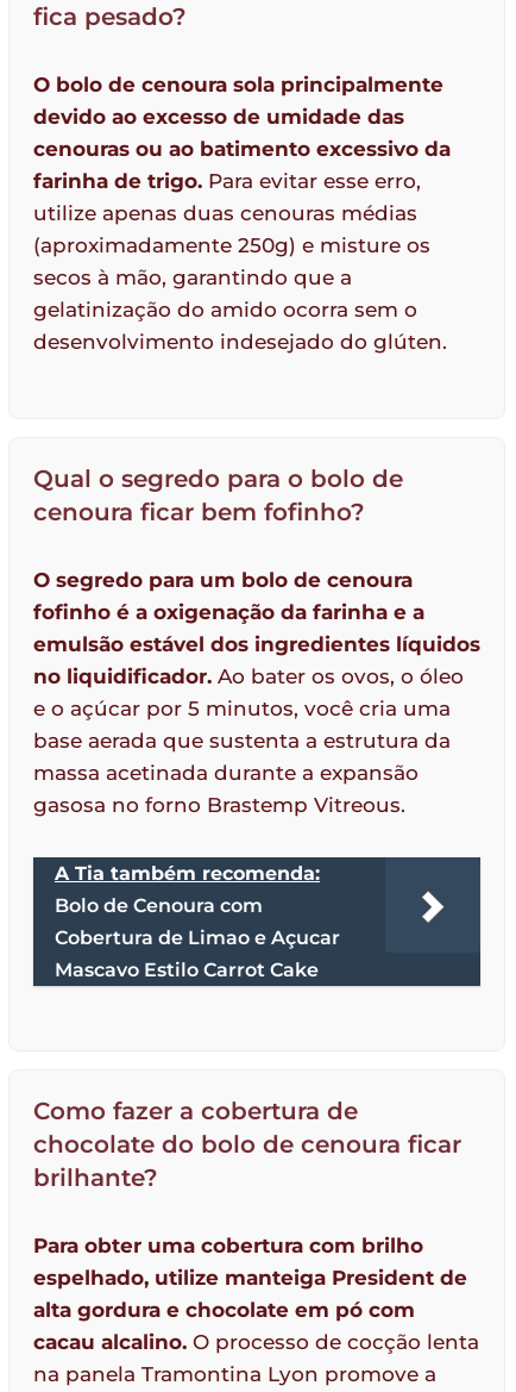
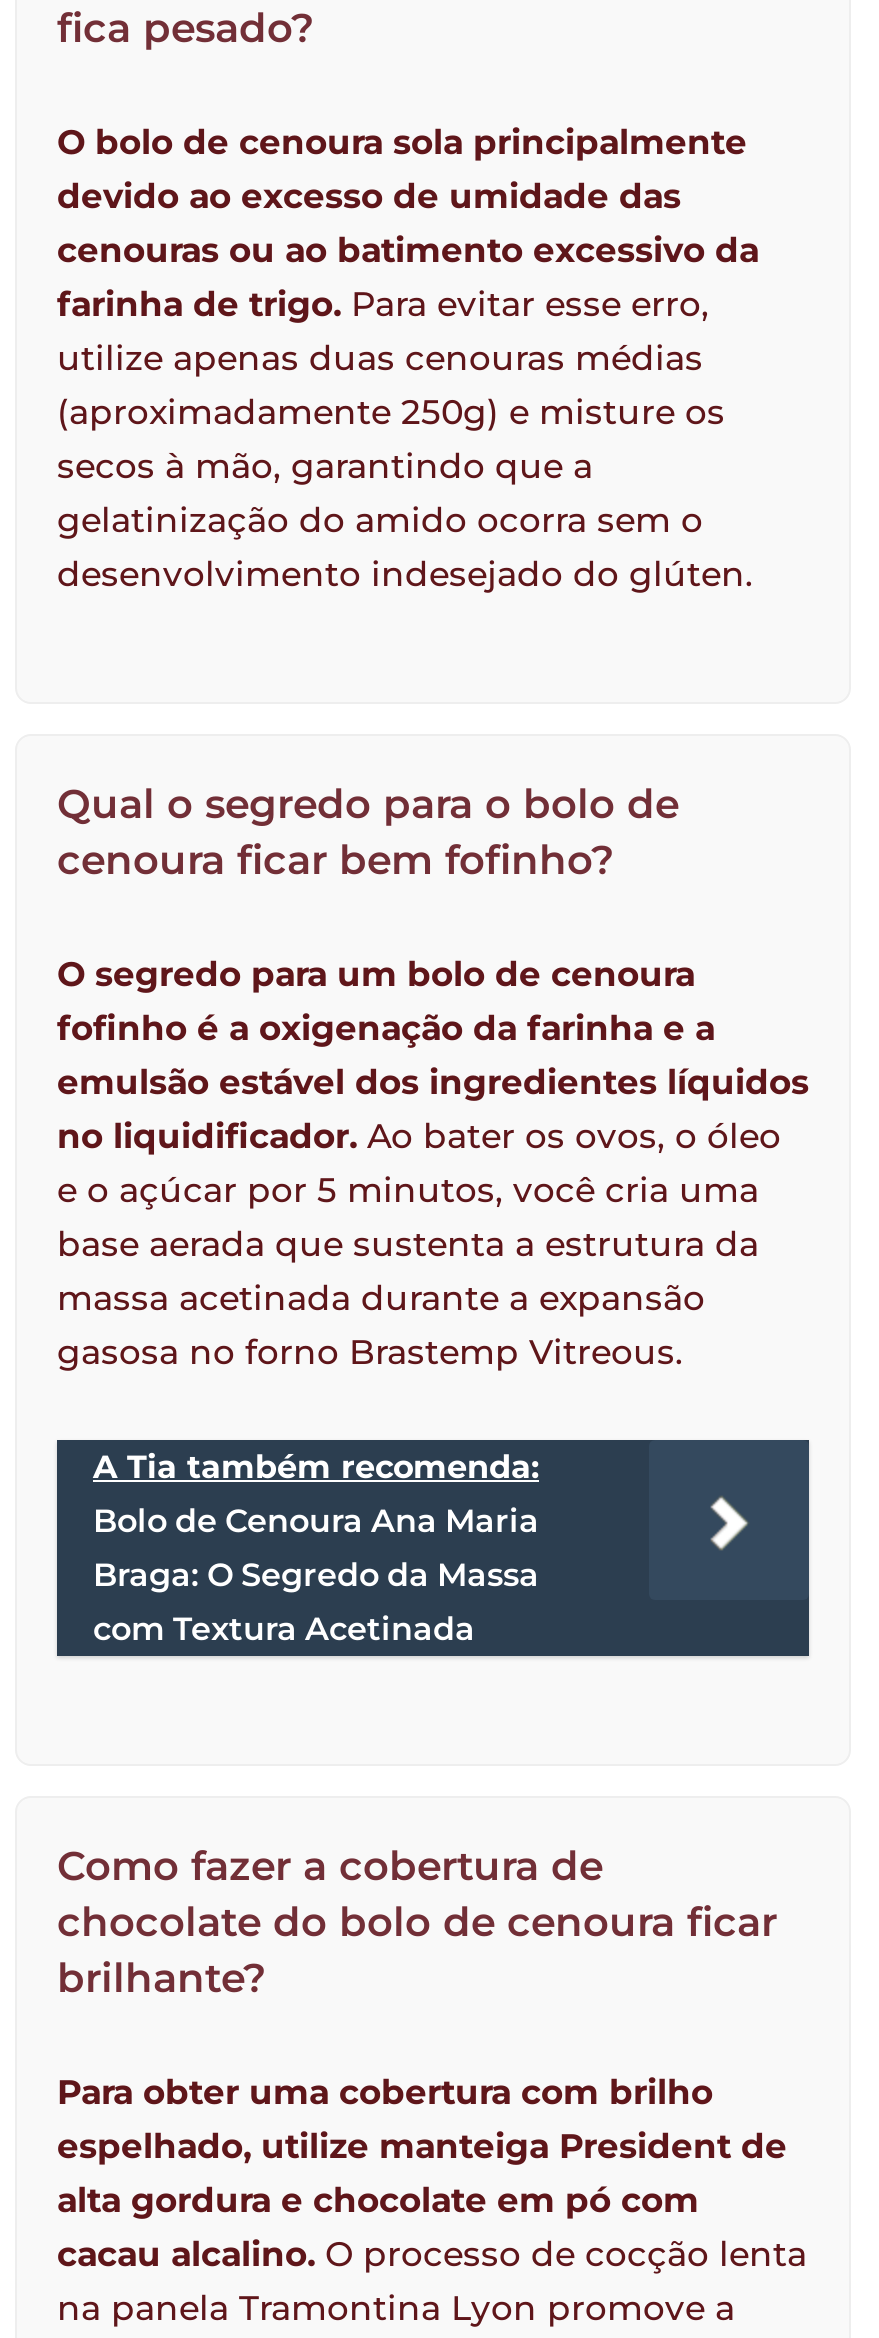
[55,894,340,981] Bolo de Cenoura com | Cobertura de Limao e Açucar | Mascavo Estilo Carrot Cake -> [93,1502,539,1648] Bolo de Cenoura Ana Maria | Braga: O Segredo da Massa | com Textura Acetinada

